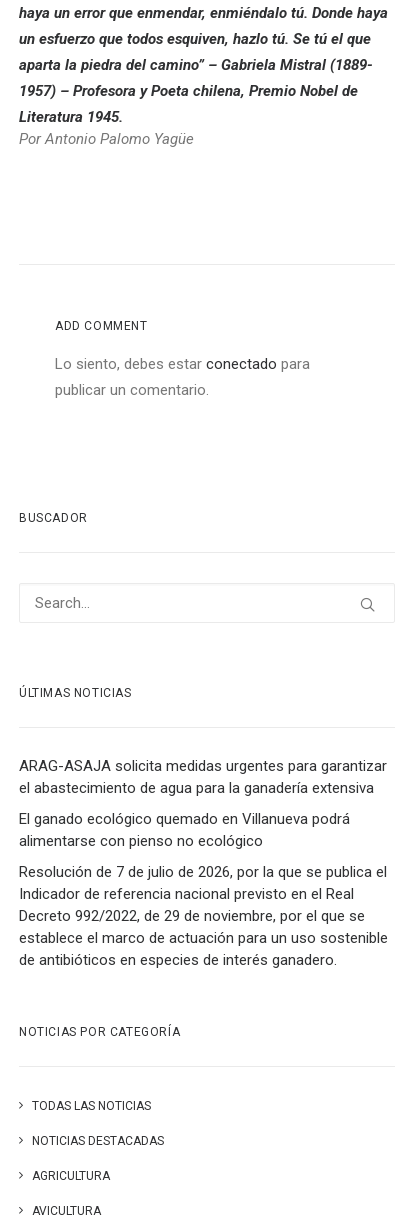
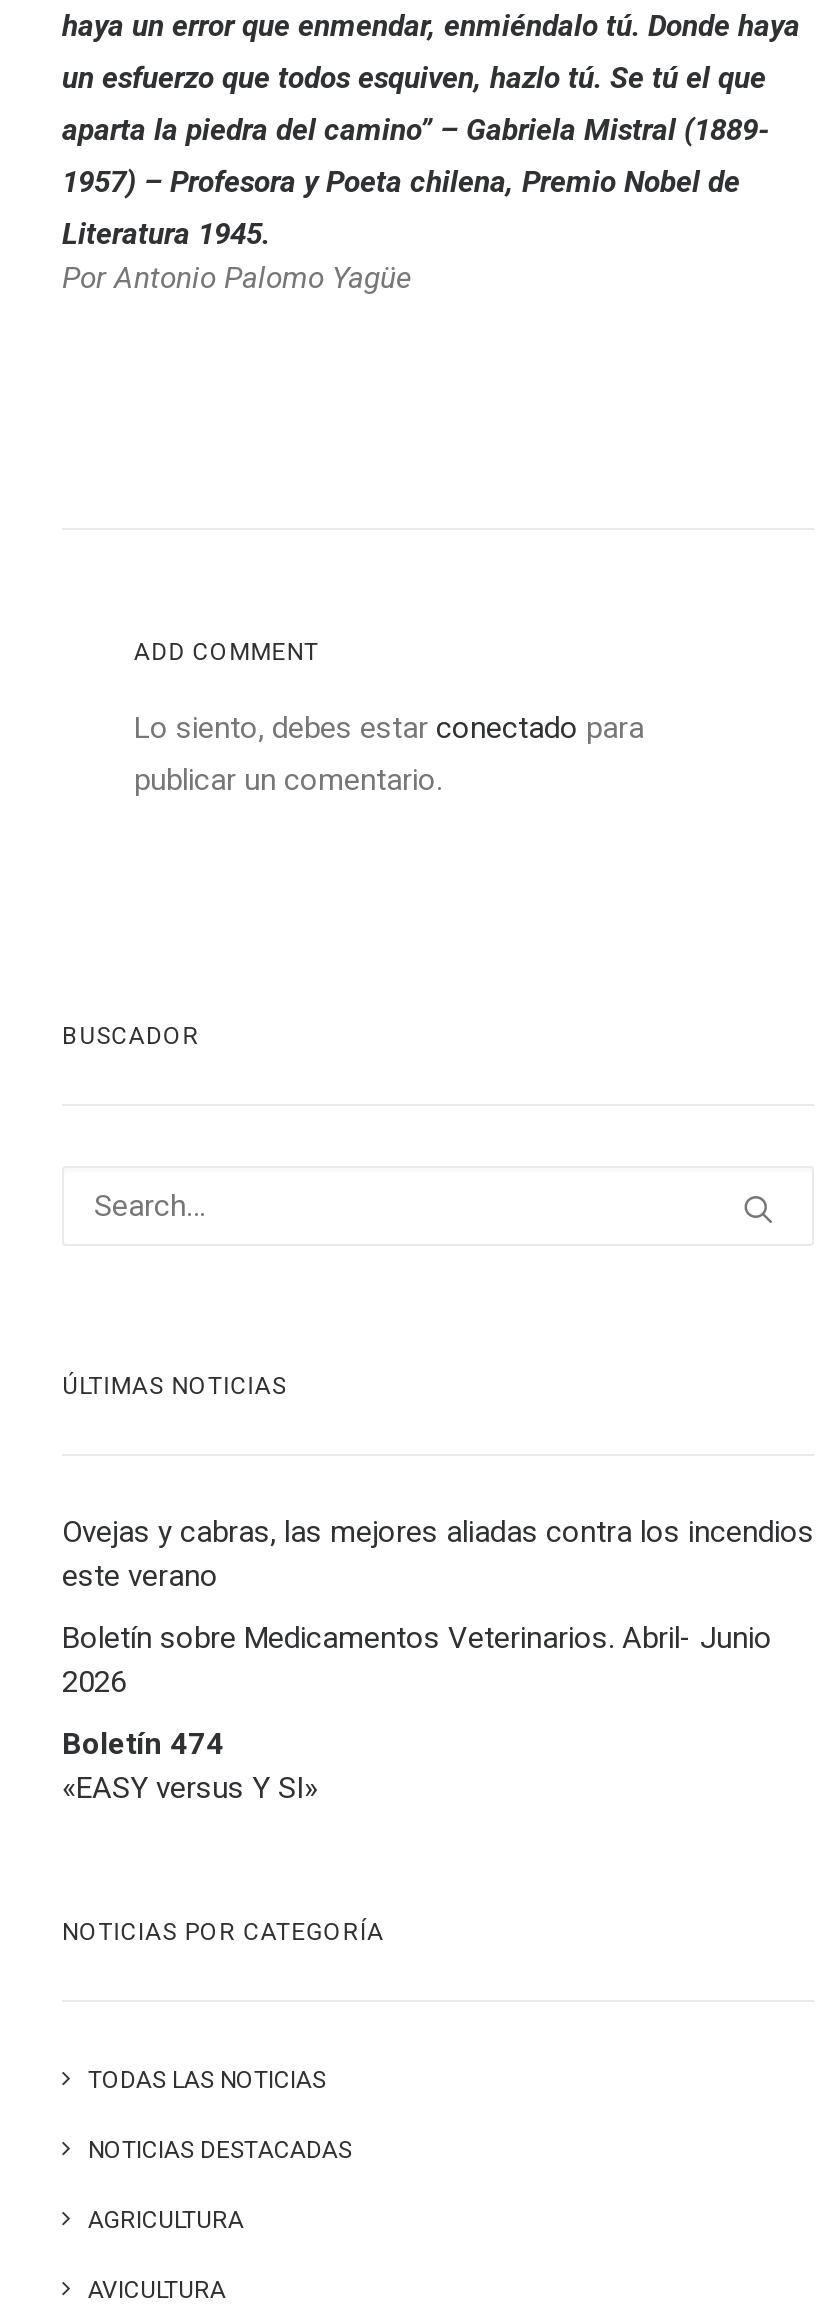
[19,757,387,797] ARAG-ASAJA solicita medidas urgentes para garantizar | el abastecimiento de agua para la ganadería extensiva -> [62,1514,814,1594] Ovejas y cabras, las mejores aliadas contra los incendios | este verano
[19,810,350,850] El ganado ecológico quemado en Villanueva podrá | alimentarse con pienso no ecológico -> [62,1620,772,1700] Boletín sobre Medicamentos Veterinarios. Abril- Junio | 2026
[19,863,388,969] Resolución de 7 de julio de 2026, por la que se publica el | Indicador de referencia nacional previsto en el Real | Decreto 992/2022, de 29 de noviembre, por el que se | establece el marco de actuación para un uso sostenible | de antibióticos en especies de interés ganadero. -> [62,1726,318,1806] Boletín 474 | «EASY versus Y SI»

